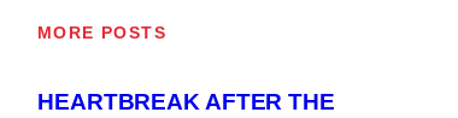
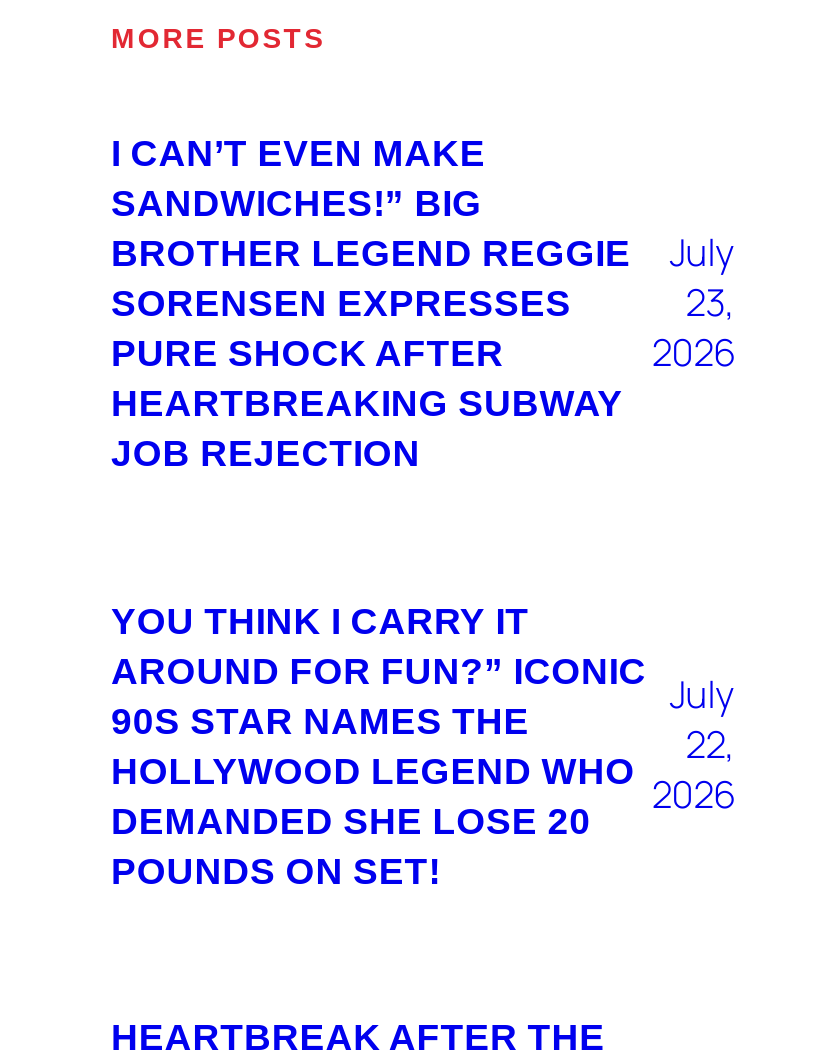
none -> [111,133,631,475] I CAN’T EVEN MAKE | SANDWICHES!” BIG | BROTHER LEGEND REGGIE | SORENSEN EXPRESSES | PURE SHOCK AFTER | HEARTBREAKING SUBWAY | JOB REJECTION
none -> [111,600,646,892] YOU THINK I CARRY IT | AROUND FOR FUN?” ICONIC | 90S STAR NAMES THE | HOLLYWOOD LEGEND WHO | DEMANDED SHE LOSE 20 | POUNDS ON SET!
none -> [652,227,735,379] July | 23, | 2026
none -> [652,669,735,821] July | 22, | 2026

